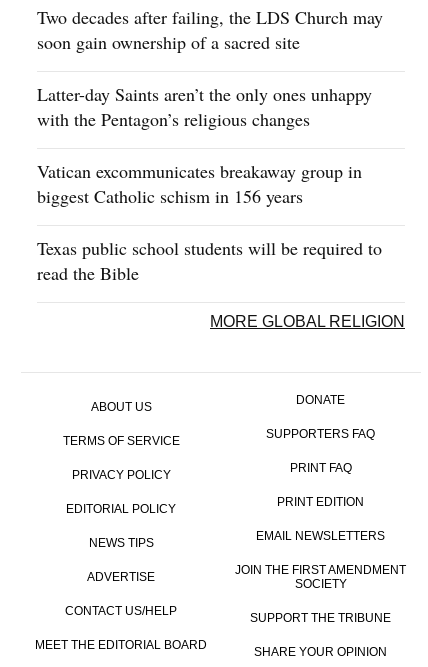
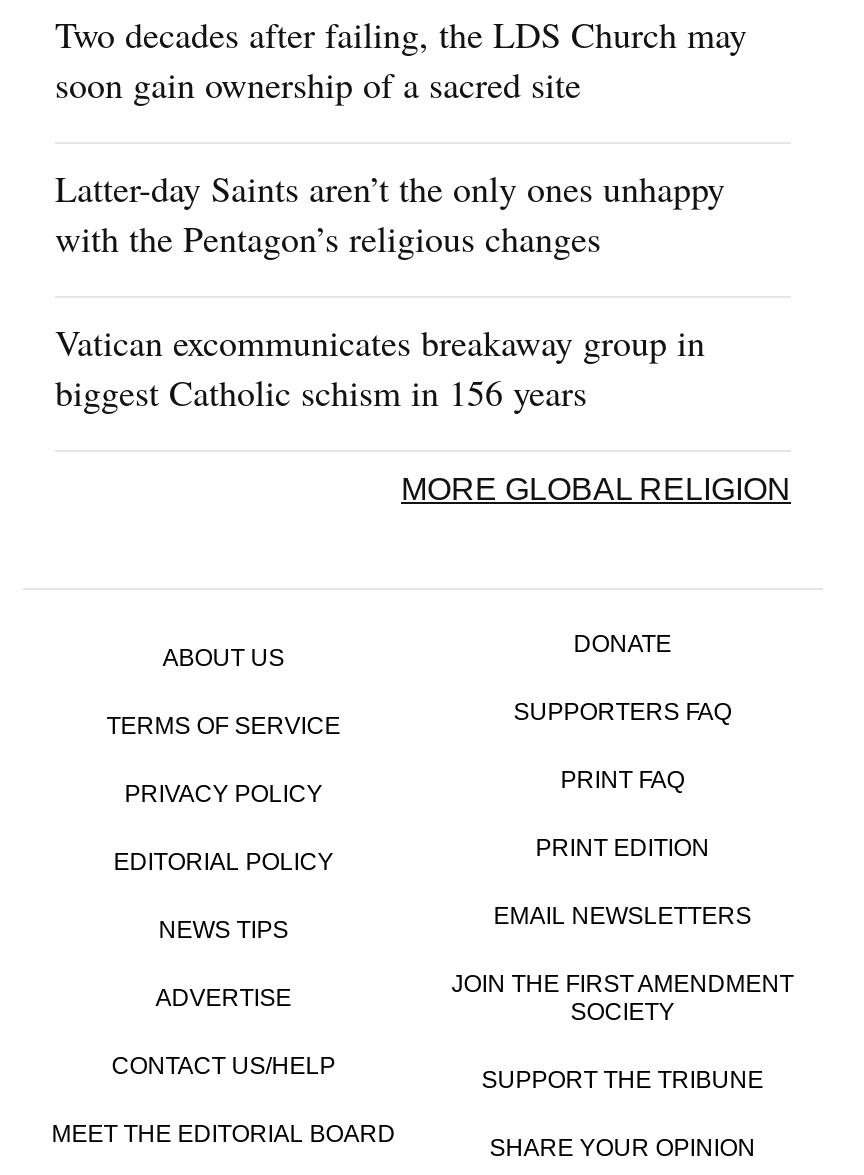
[37,236,382,285] Texas public school students will be required to | read the Bible -> none

